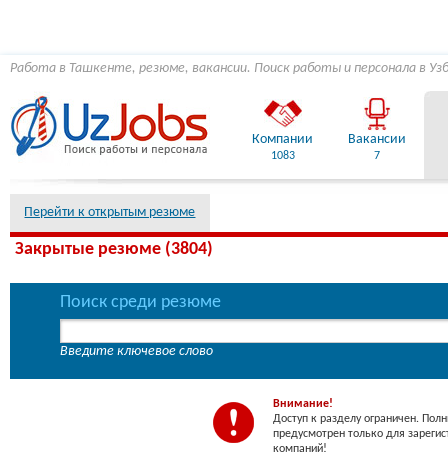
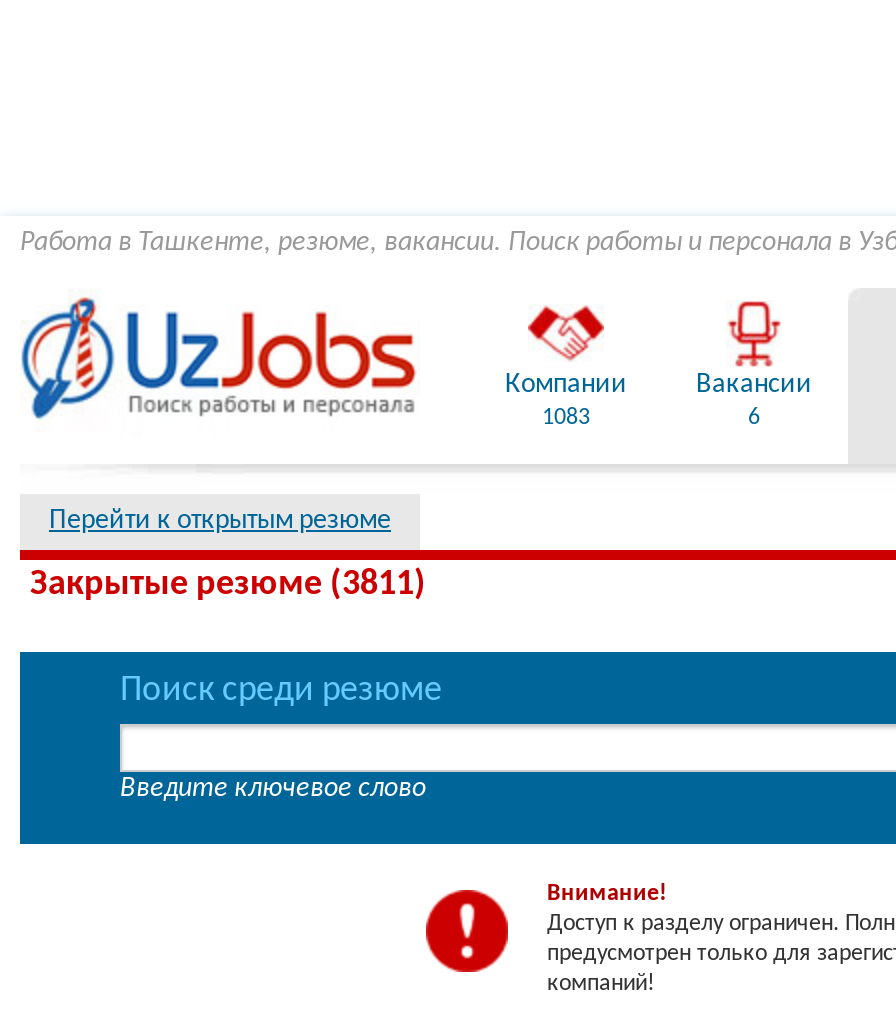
[374,150,380,162] 7 -> [748,406,760,430] 6
[15,240,213,259] Закрытые резюме (3804) -> [30,566,426,604] Закрытые резюме (3811)

